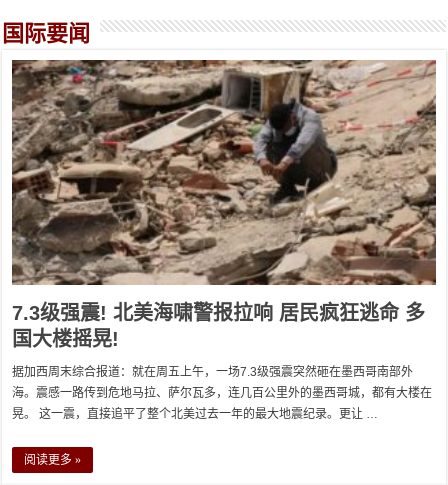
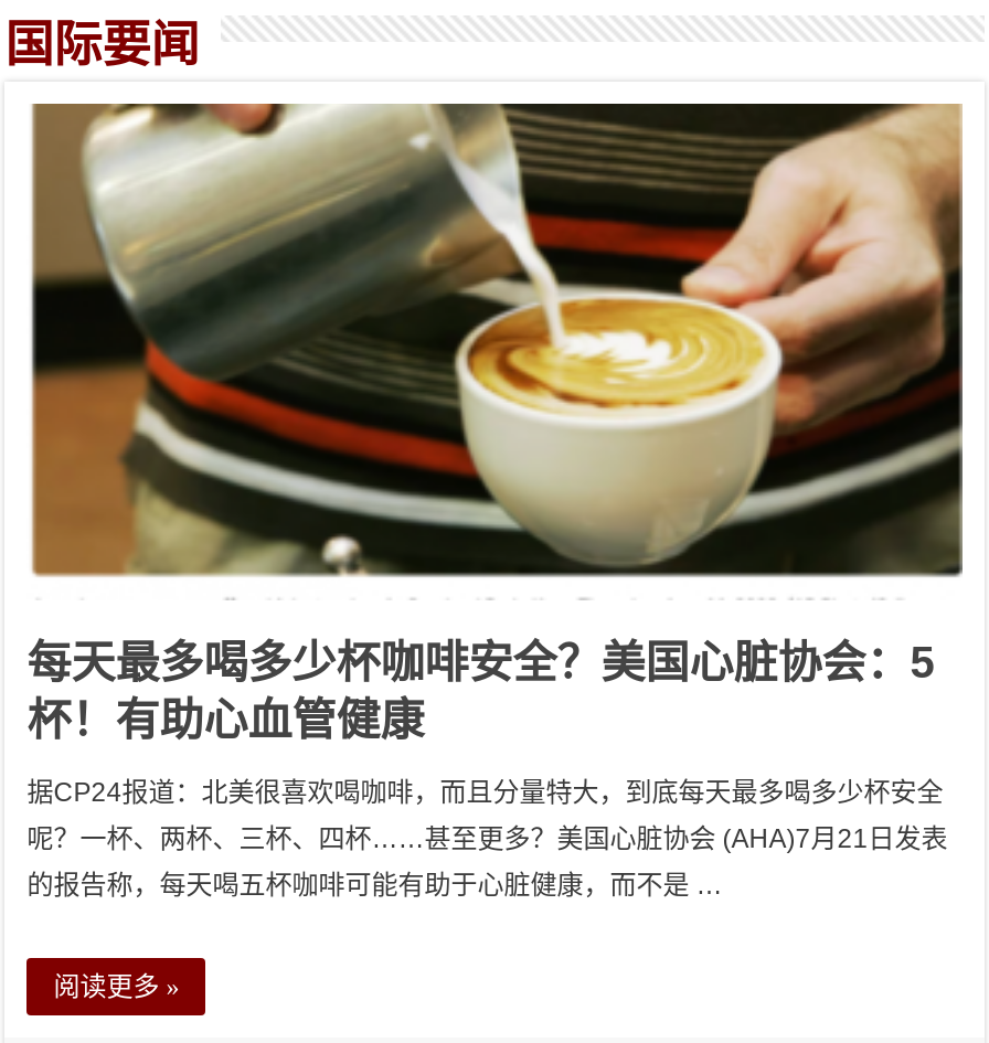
[11,59,437,350] [image] | 7.3级强震! 北美海啸警报拉响 居民疯狂逃命 多 | 国大楼摇晃! -> [26,102,963,745] [image] | 每天最多喝多少杯咖啡安全？美国心脏协会：5 | 杯！有助心血管健康
[12,365,413,379] 据加西周末综合报道：就在周五上午，一场7.3级强震突然砸在墨西哥南部外 -> [27,778,943,809] 据CP24报道：北美很喜欢喝咖啡，而且分量特大，到底每天最多喝多少杯安全
[12,386,432,400] 海。震感一路传到危地马拉、萨尔瓦多，连几百公里外的墨西哥城，都有大楼在 -> [27,824,947,855] 呢？一杯、两杯、三杯、四杯……甚至更多？美国心脏协会 (AHA)7月21日发表
[12,407,378,421] 晃。 这一震，直接追平了整个北美过去一年的最大地震纪录。更让 … -> [27,871,722,902] 的报告称，每天喝五杯咖啡可能有助于心脏健康，而不是 …

